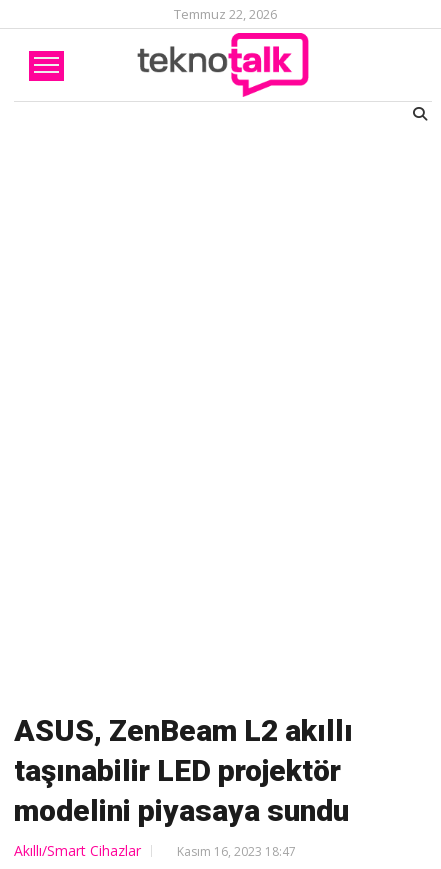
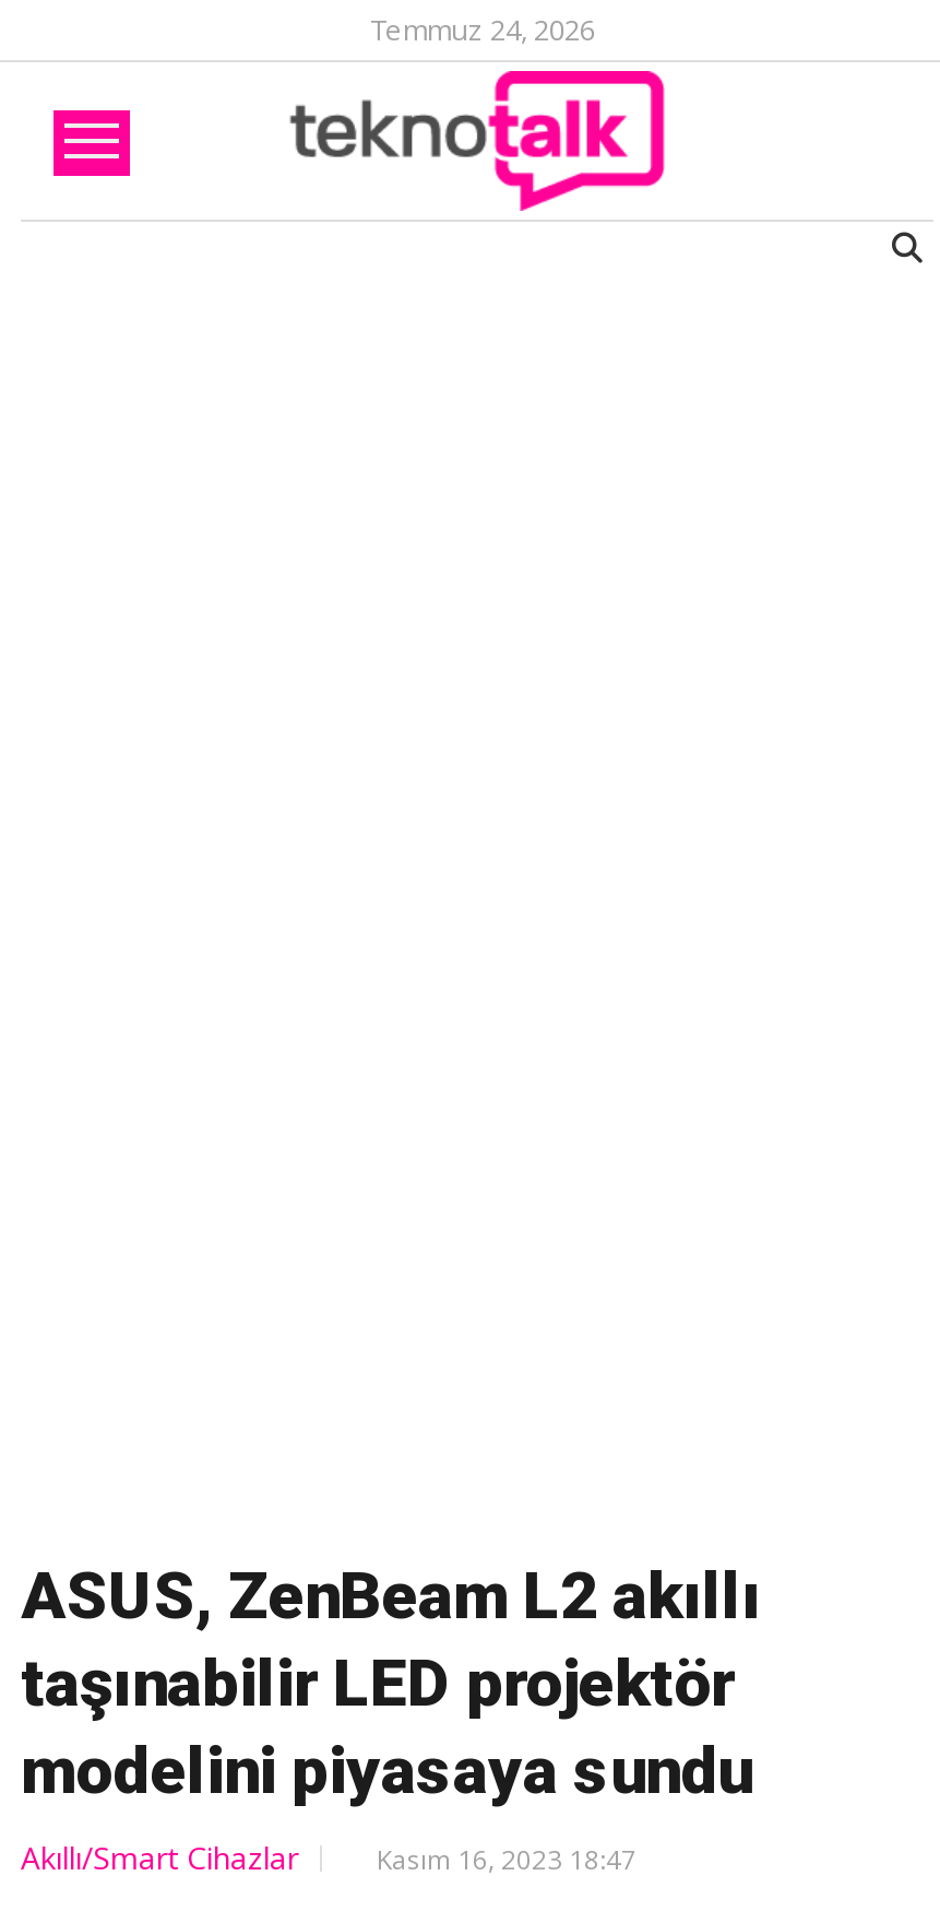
[174,5,277,23] Temmuz 22, 2026 -> [370,10,595,49] Temmuz 24, 2026

